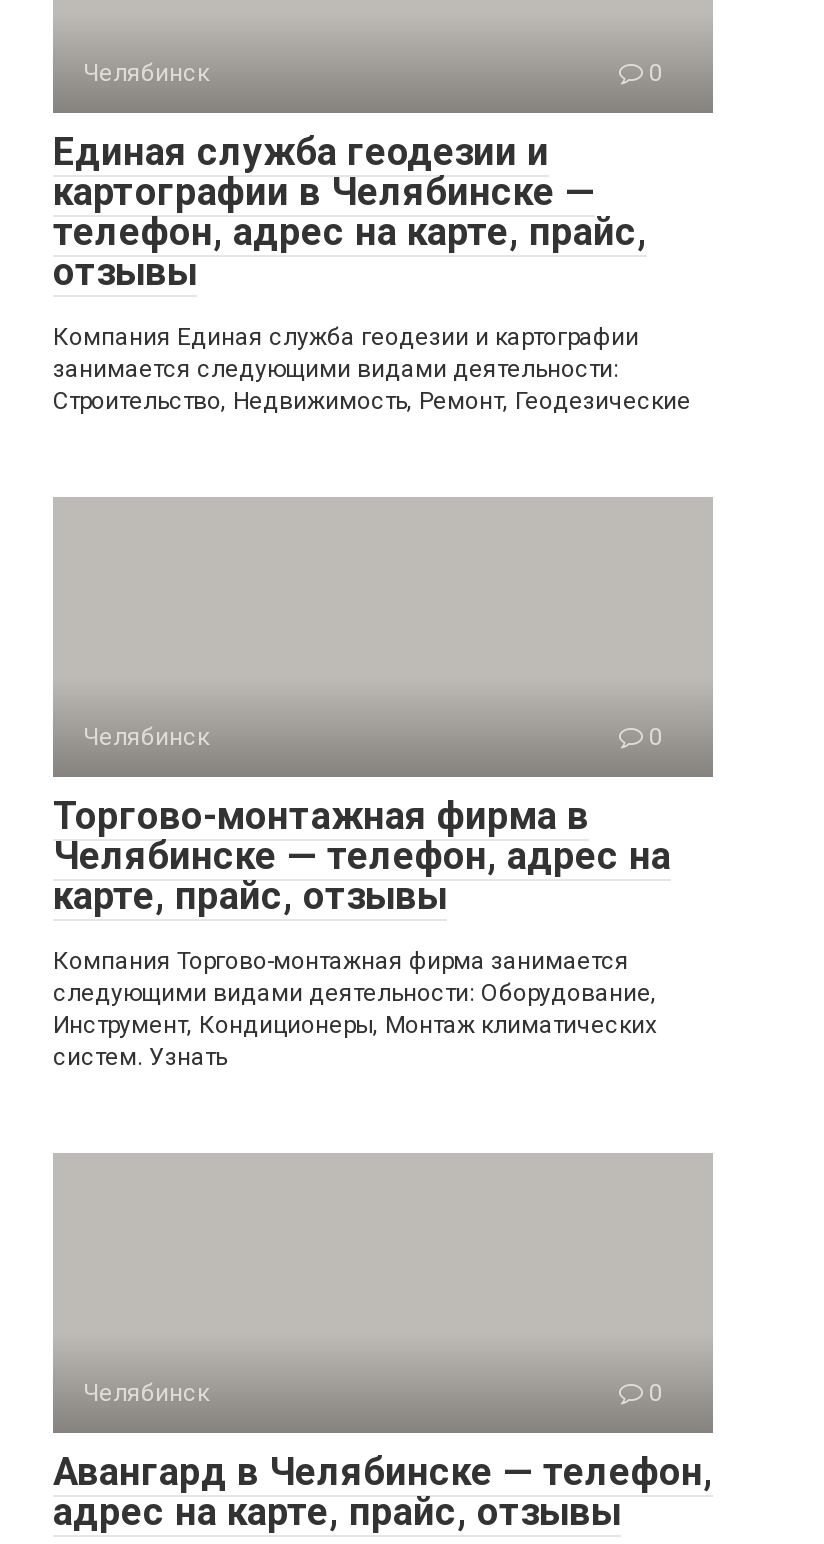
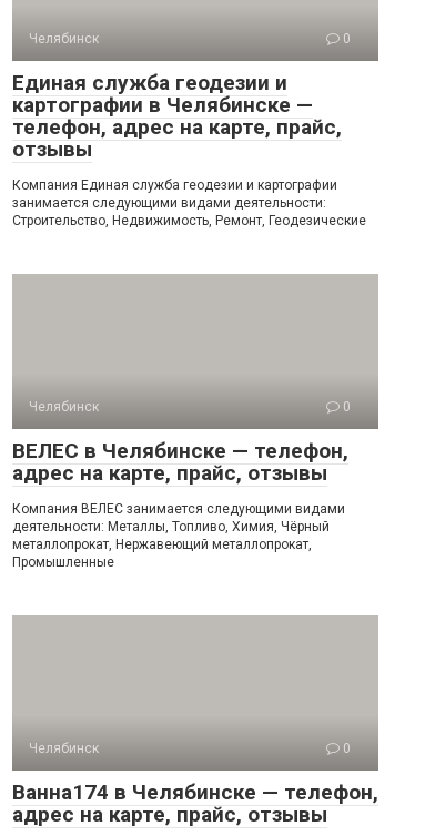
[53,793,671,919] Торгово-монтажная фирма в | Челябинске — телефон, адрес на | карте, прайс, отзывы -> [12,438,348,486] ВЕЛЕС в Челябинске — телефон, | адрес на карте, прайс, отзывы
[53,947,657,1071] Компания Торгово-монтажная фирма занимается | следующими видами деятельности: Оборудование, | Инструмент, Кондиционеры, Монтаж климатических | систем. Узнать -> [12,501,345,570] Компания ВЕЛЕС занимается следующими видами | деятельности: Металлы, Топливо, Химия, Чёрный | металлопрокат, Нержавеющий металлопрокат, | Промышленные
[53,1449,713,1495] Авангард в Челябинске — телефон, -> [12,779,378,805] Ванна174 в Челябинске — телефон,

